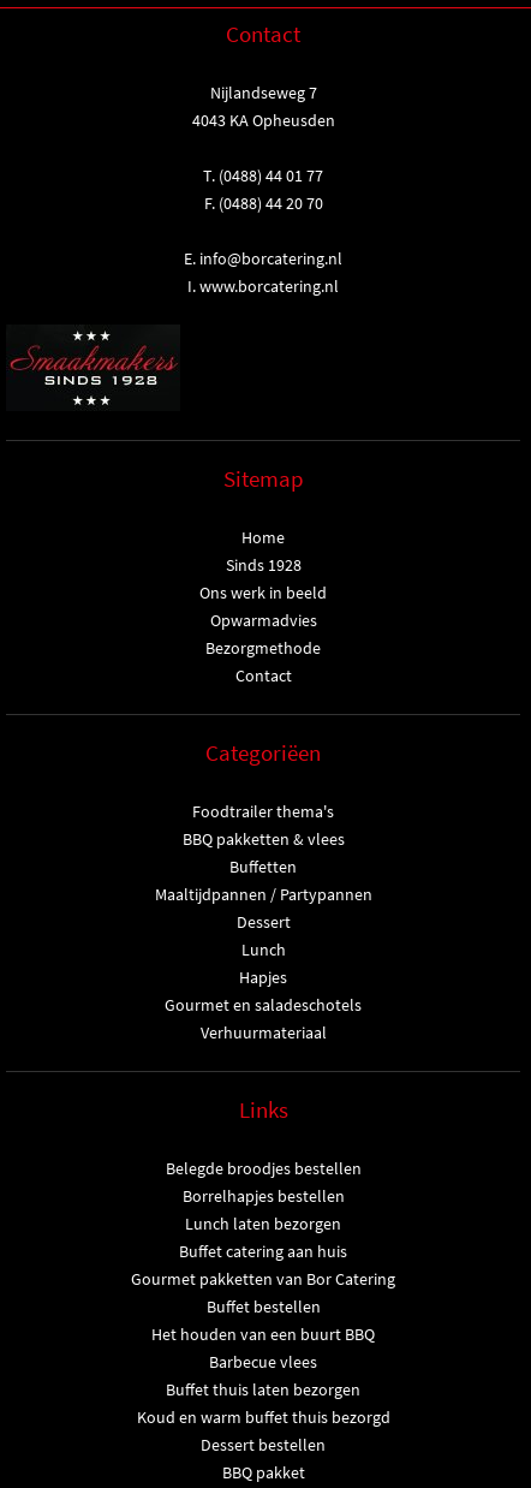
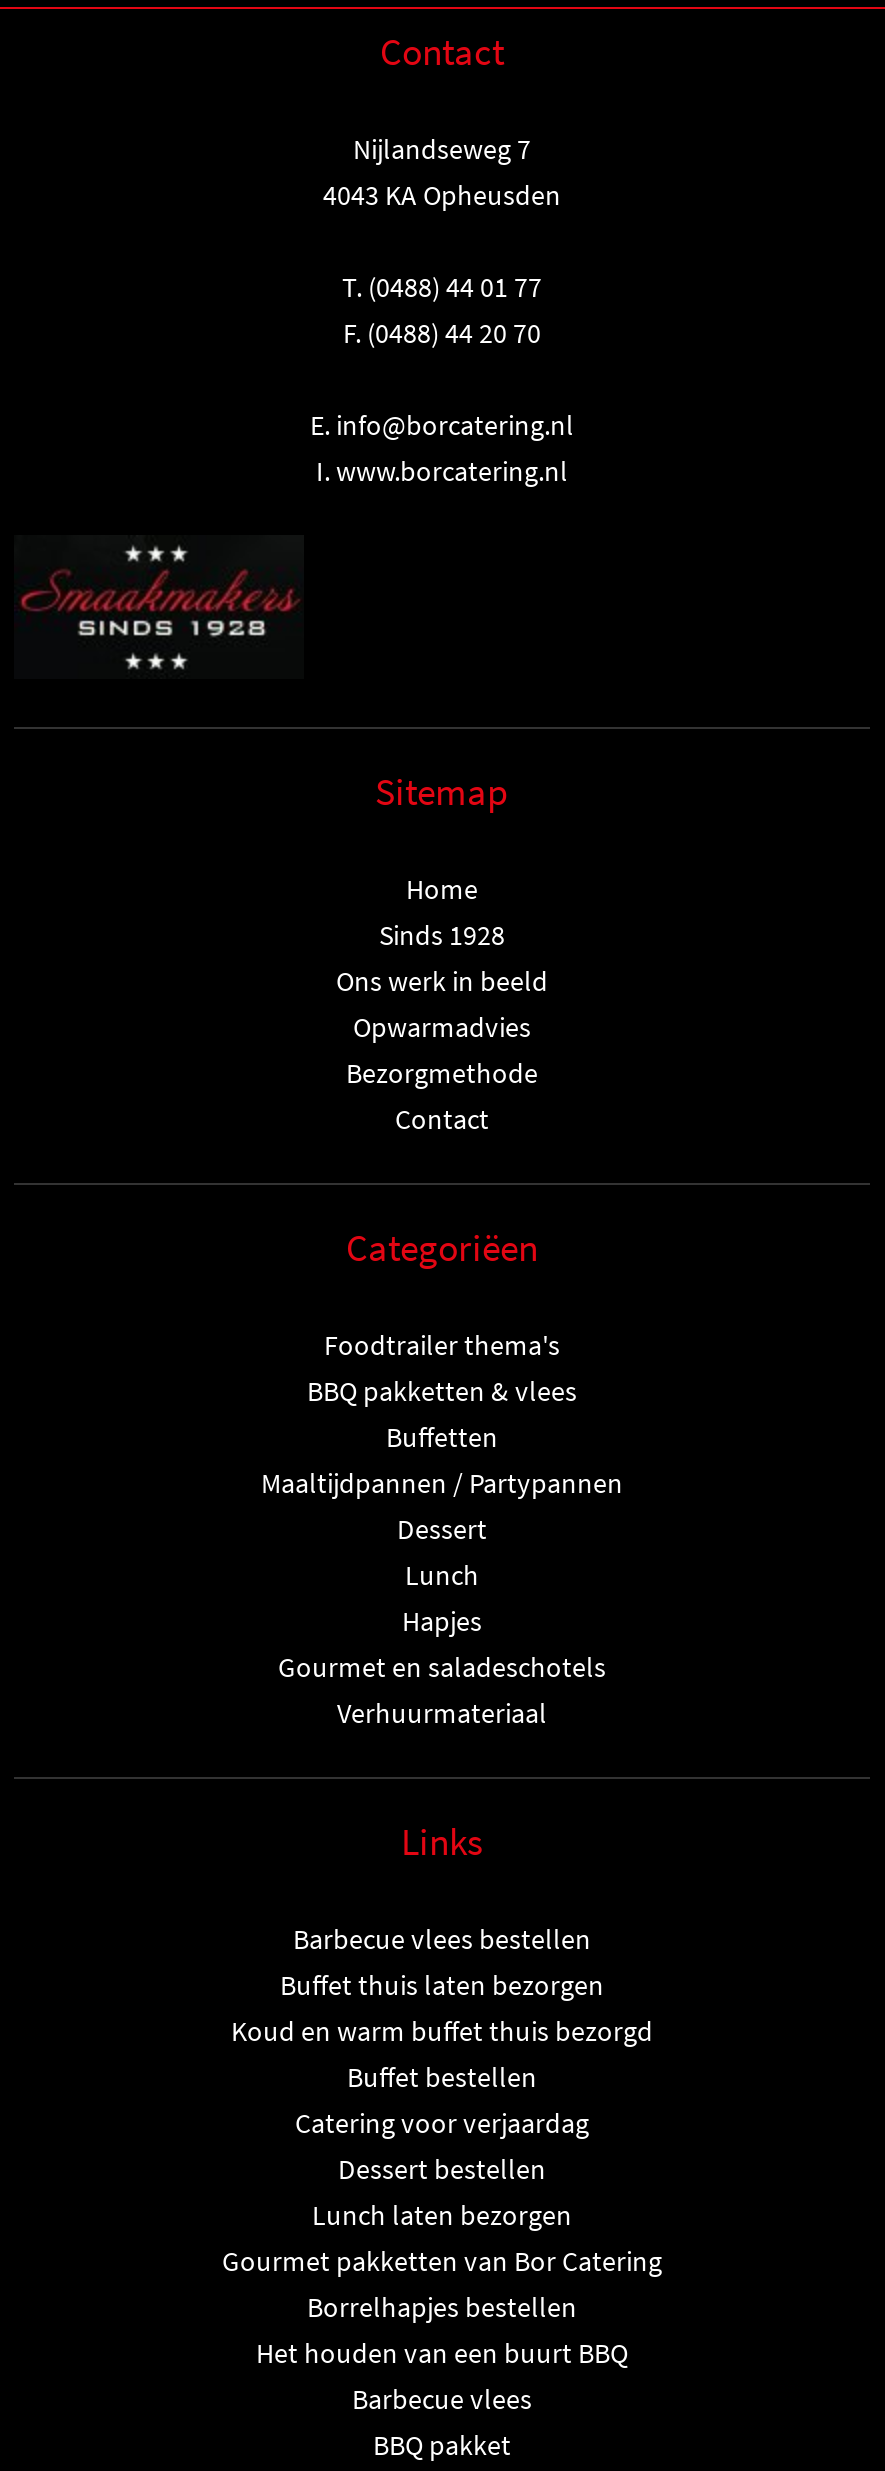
[165,1158,361,1179] Belegde broodjes bestellen -> [293,1921,591,2141] Barbecue vlees bestellen | Catering voor verjaardag
moved [182,1185,344,1207] -> [307,2289,577,2325]: Borrelhapjes bestellen
moved [185,1213,341,1235] -> [312,2197,572,2233]: Lunch laten bezorgen
[179,1241,347,1262] Buffet catering aan huis -> none
moved [131,1268,395,1318] -> [222,2059,662,2279]: Gourmet pakketten van Bor Catering | Buffet bestellen
moved [151,1324,375,1373] -> [256,2335,628,2417]: Het houden van een buurt BBQ | Barbecue vlees
moved [136,1379,390,1456] -> [231,1967,653,2187]: Buffet thuis laten bezorgen | Koud en warm buffet thuis bezorgd | Dessert bestellen

